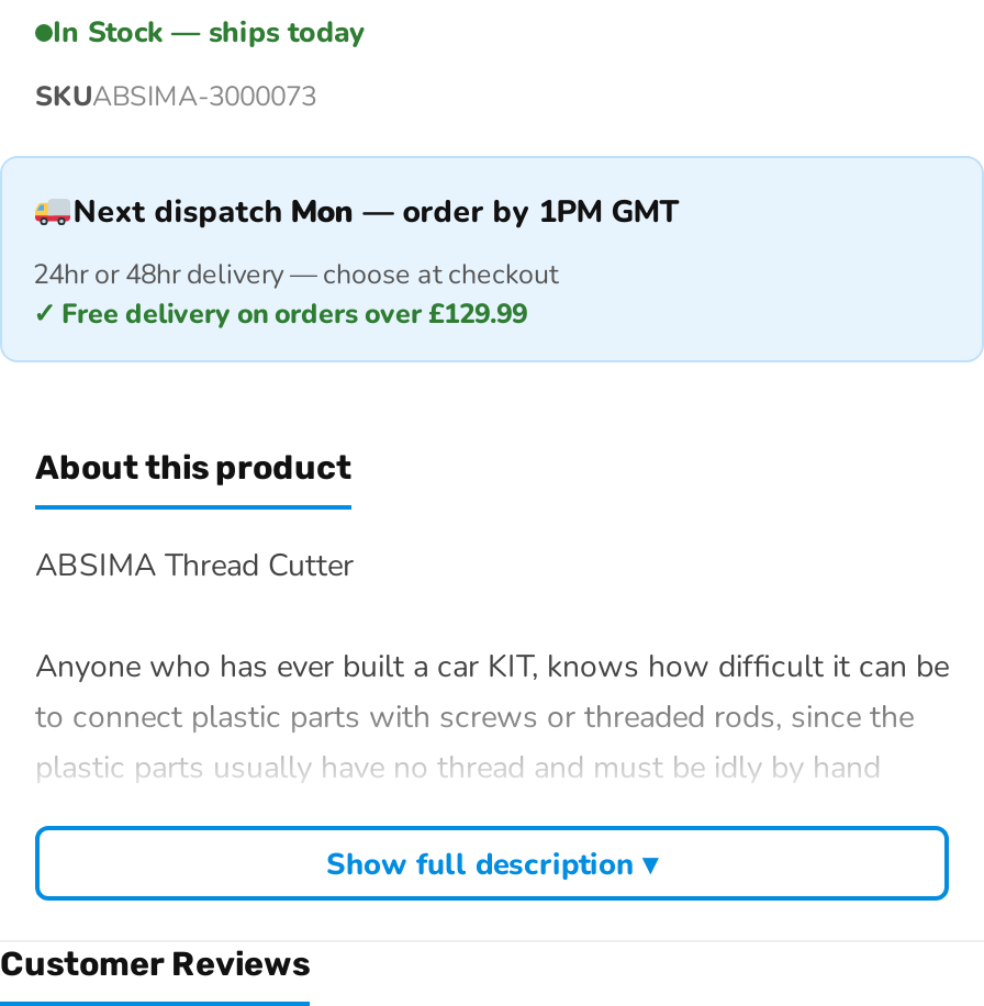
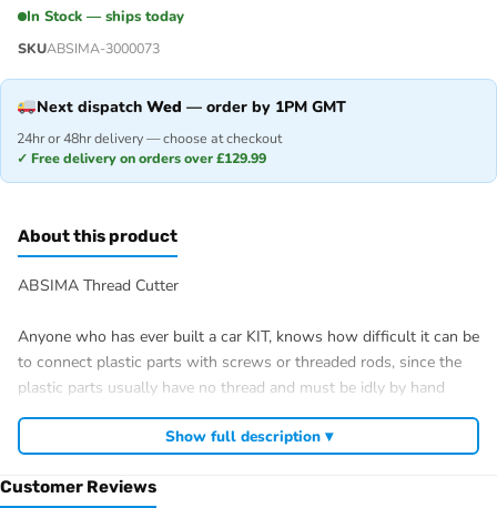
[73,190,679,232] Next dispatch Mon — order by 1PM GMT -> [37,96,346,117] Next dispatch Wed — order by 1PM GMT

